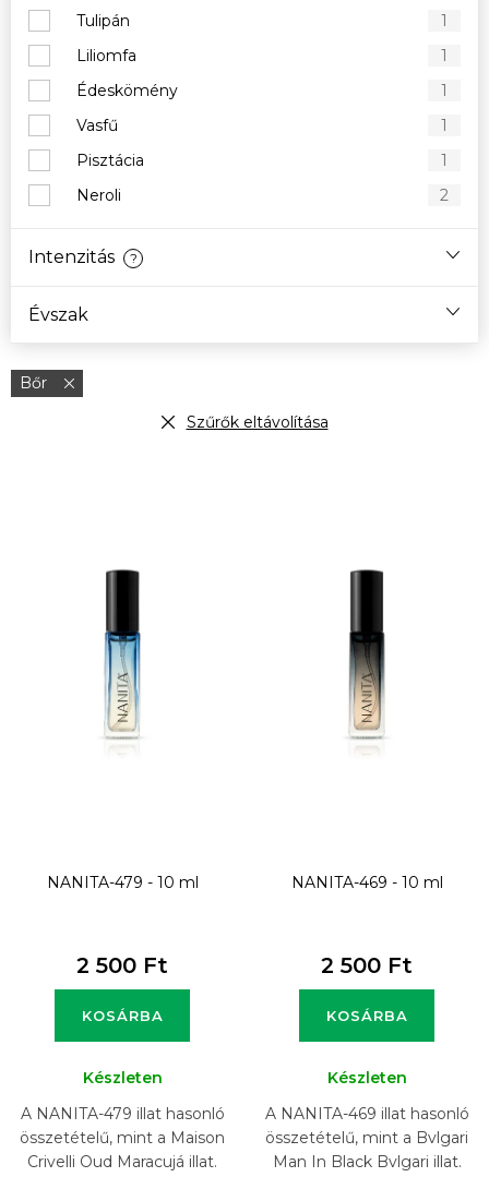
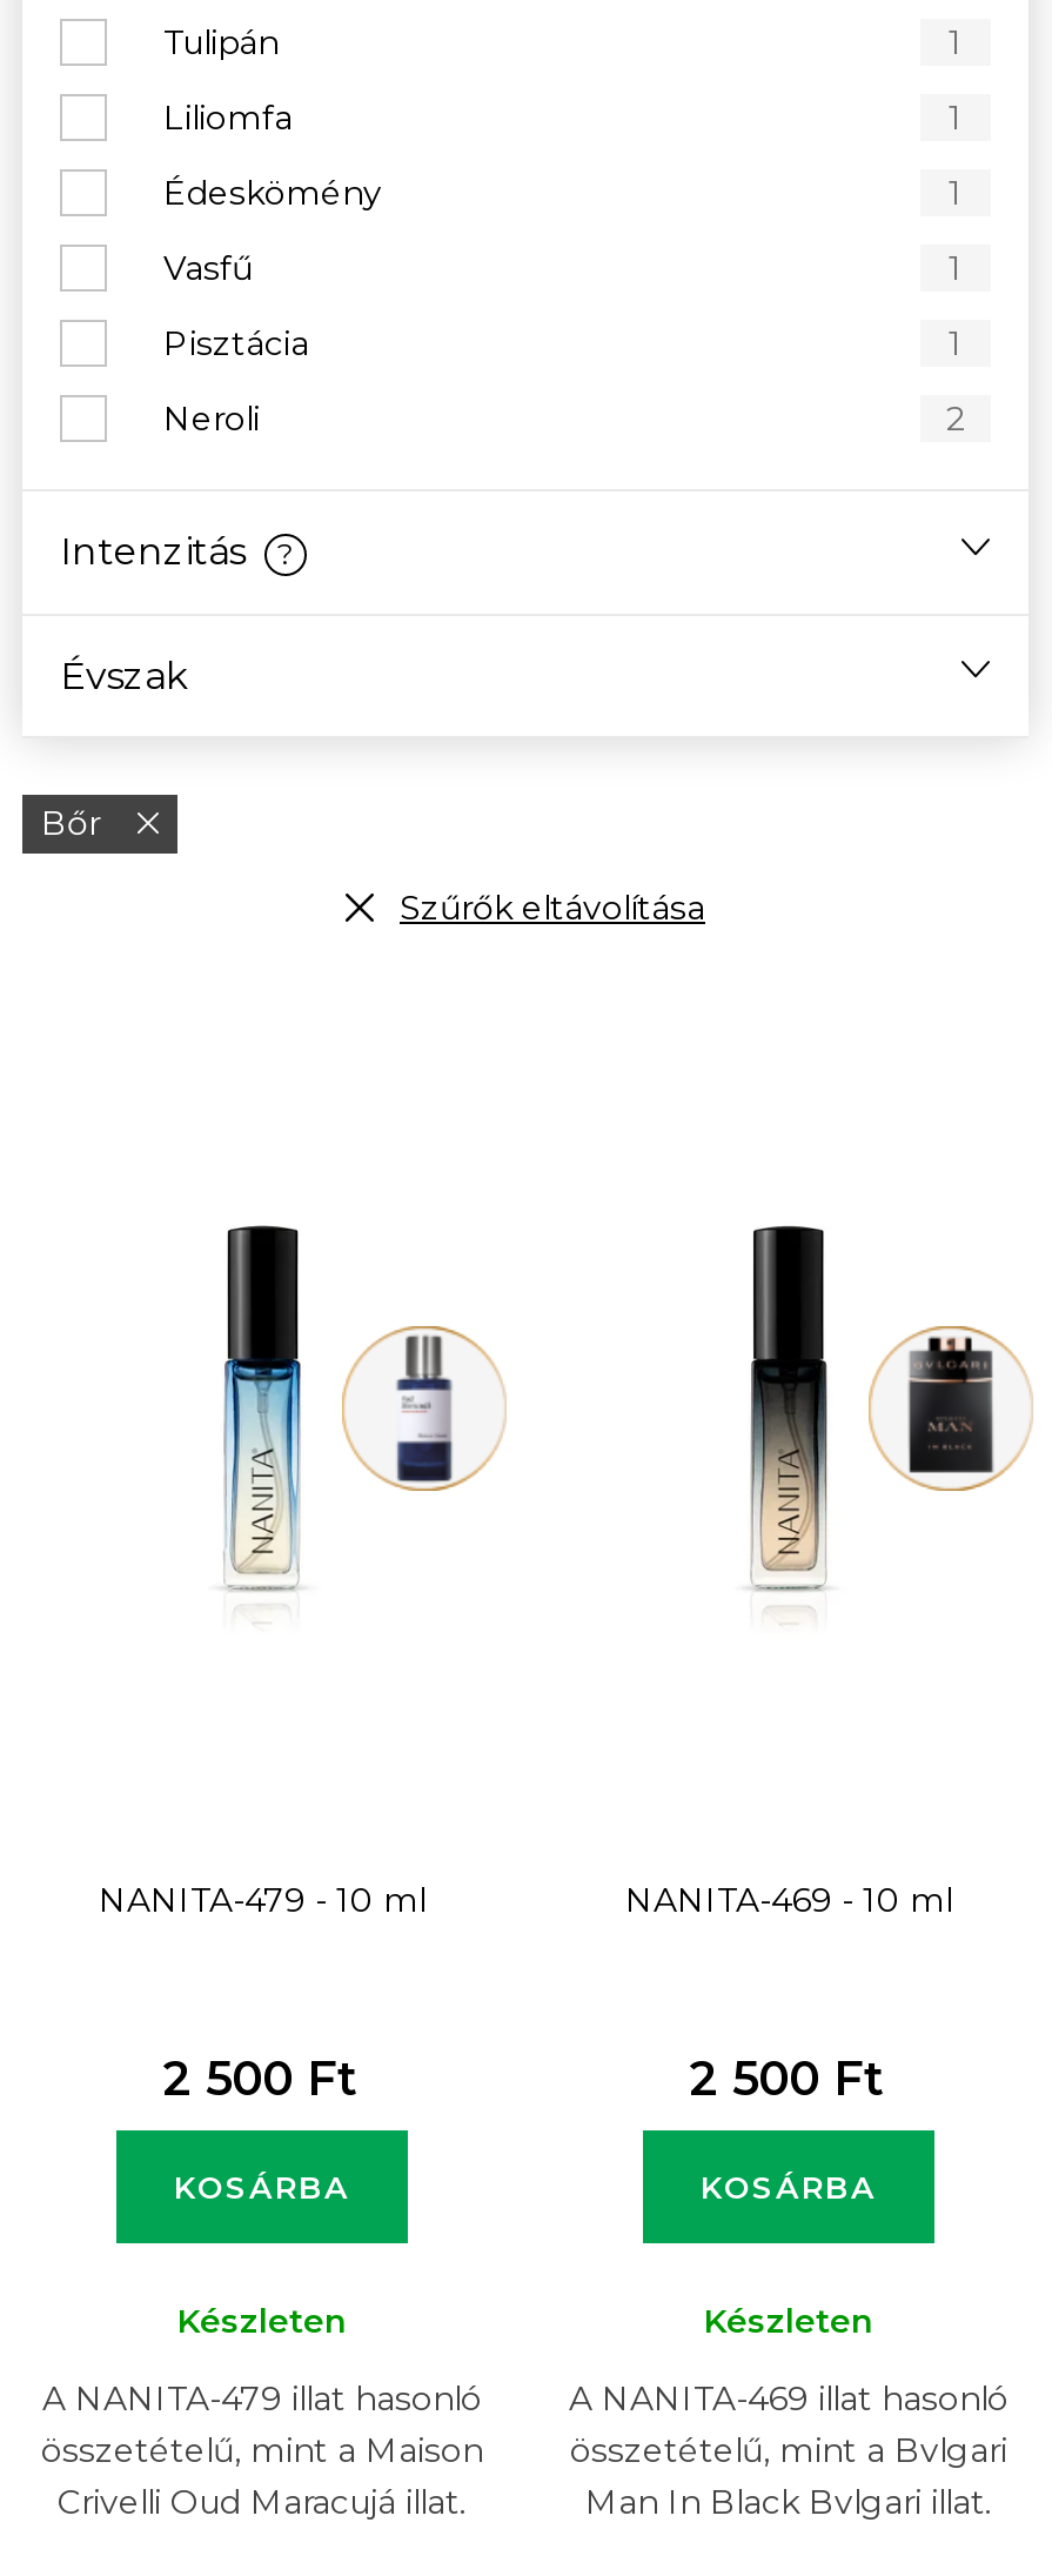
none -> [342,1324,507,1493] [image]
none -> [869,1324,1033,1493] [image]

